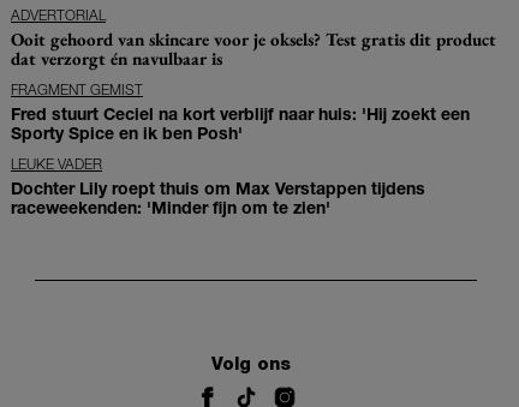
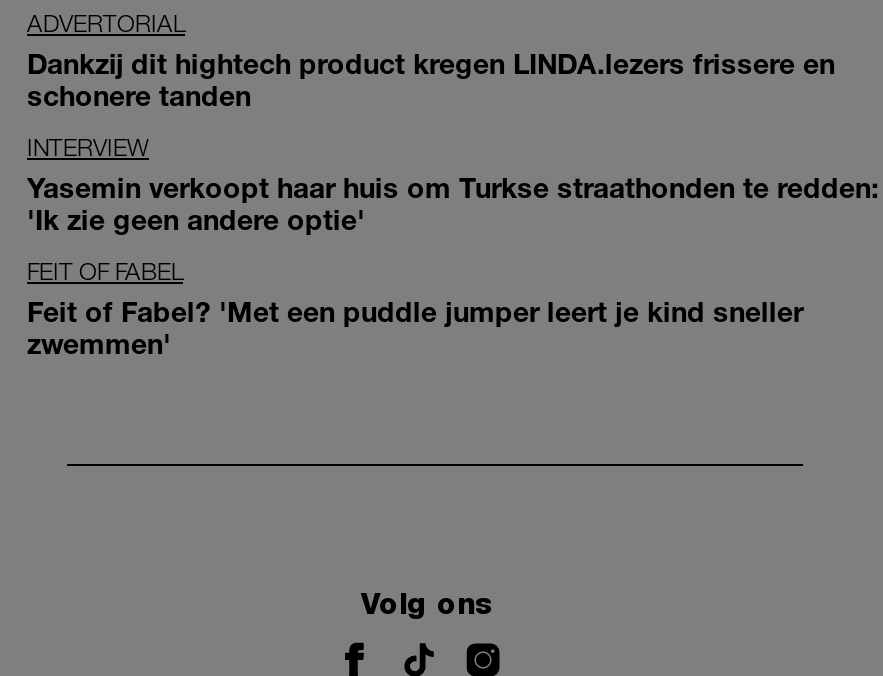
[11,28,496,70] Ooit gehoord van skincare voor je oksels? Test gratis dit product | dat verzorgt én navulbaar is -> [27,47,835,113] Dankzij dit hightech product kregen LINDA.lezers frissere en | schonere tanden
[11,81,470,143] FRAGMENT GEMIST | Fred stuurt Ceciel na kort verblijf naar huis: 'Hij zoekt een | Sporty Spice en ik ben Posh' -> [27,133,879,237] INTERVIEW | Yasemin verkoopt haar huis om Turkse straathonden te redden: | 'Ik zie geen andere optie'
[11,155,425,218] LEUKE VADER | Dochter Lily roept thuis om Max Verstappen tijdens | raceweekenden: 'Minder fijn om te zien' -> [27,257,803,361] FEIT OF FABEL | Feit of Fabel? 'Met een puddle jumper leert je kind sneller | zwemmen'

